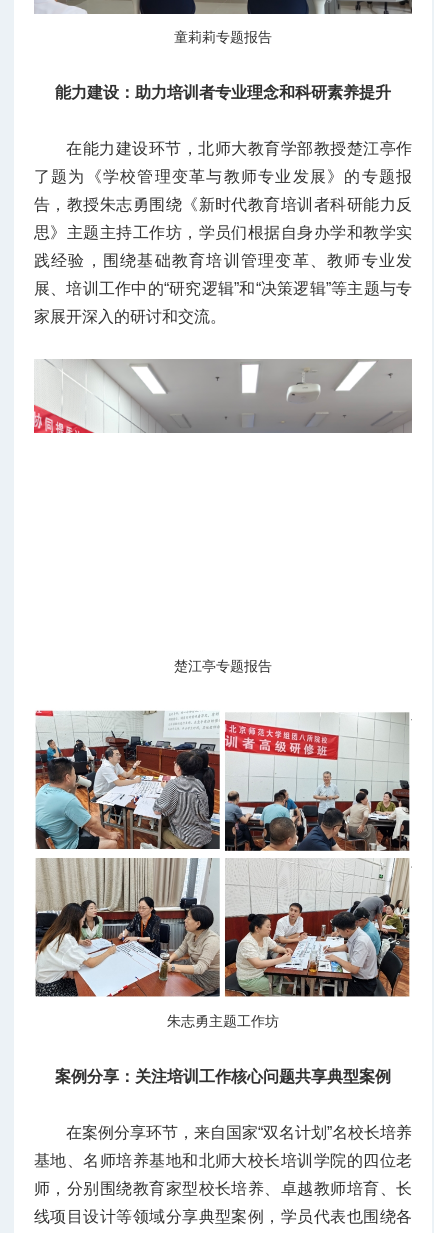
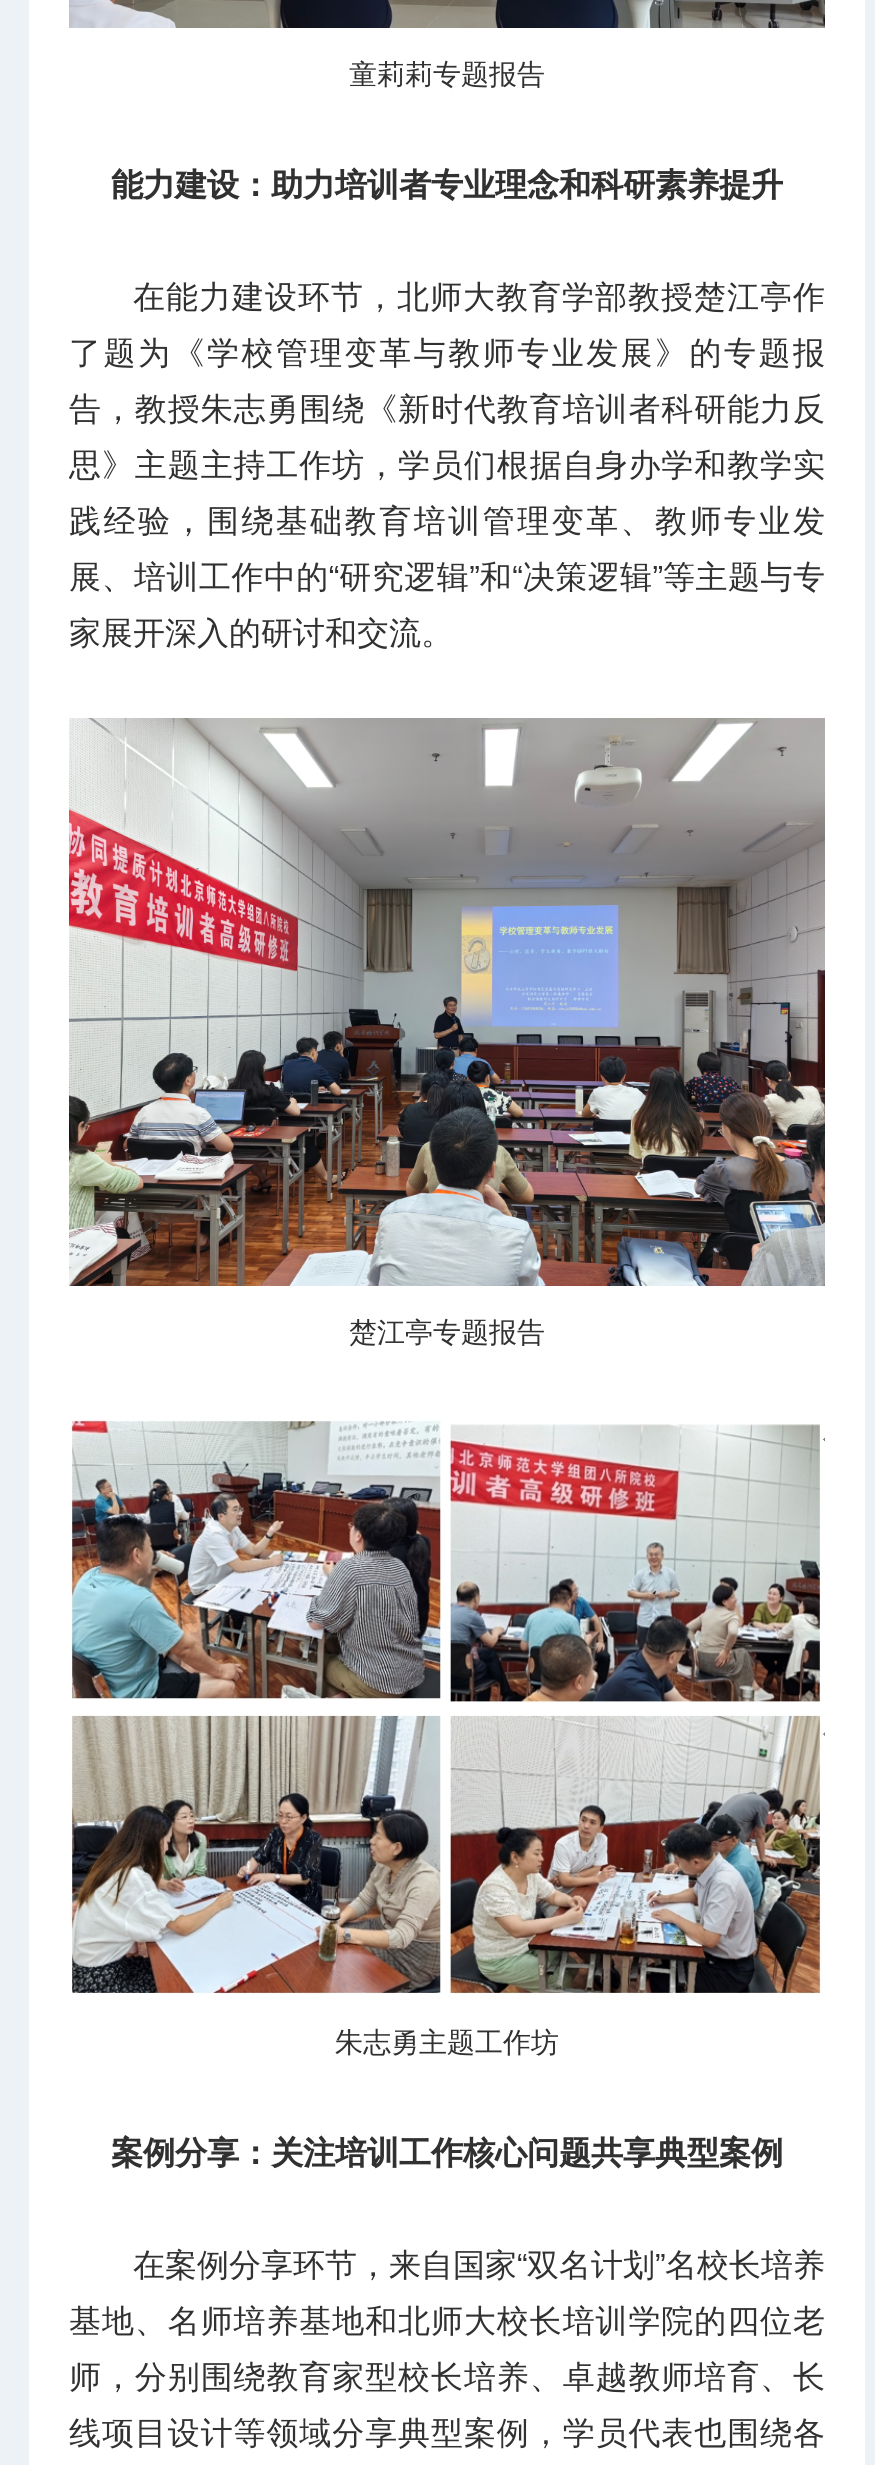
none -> [67,864,827,1288] [image]

